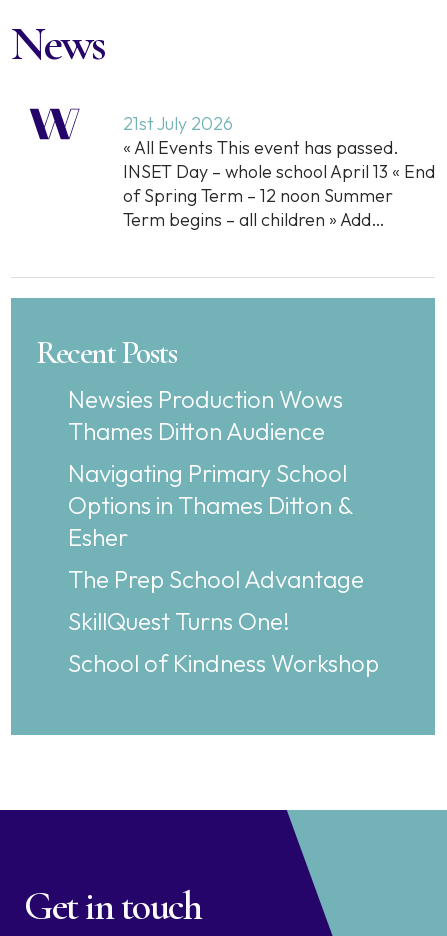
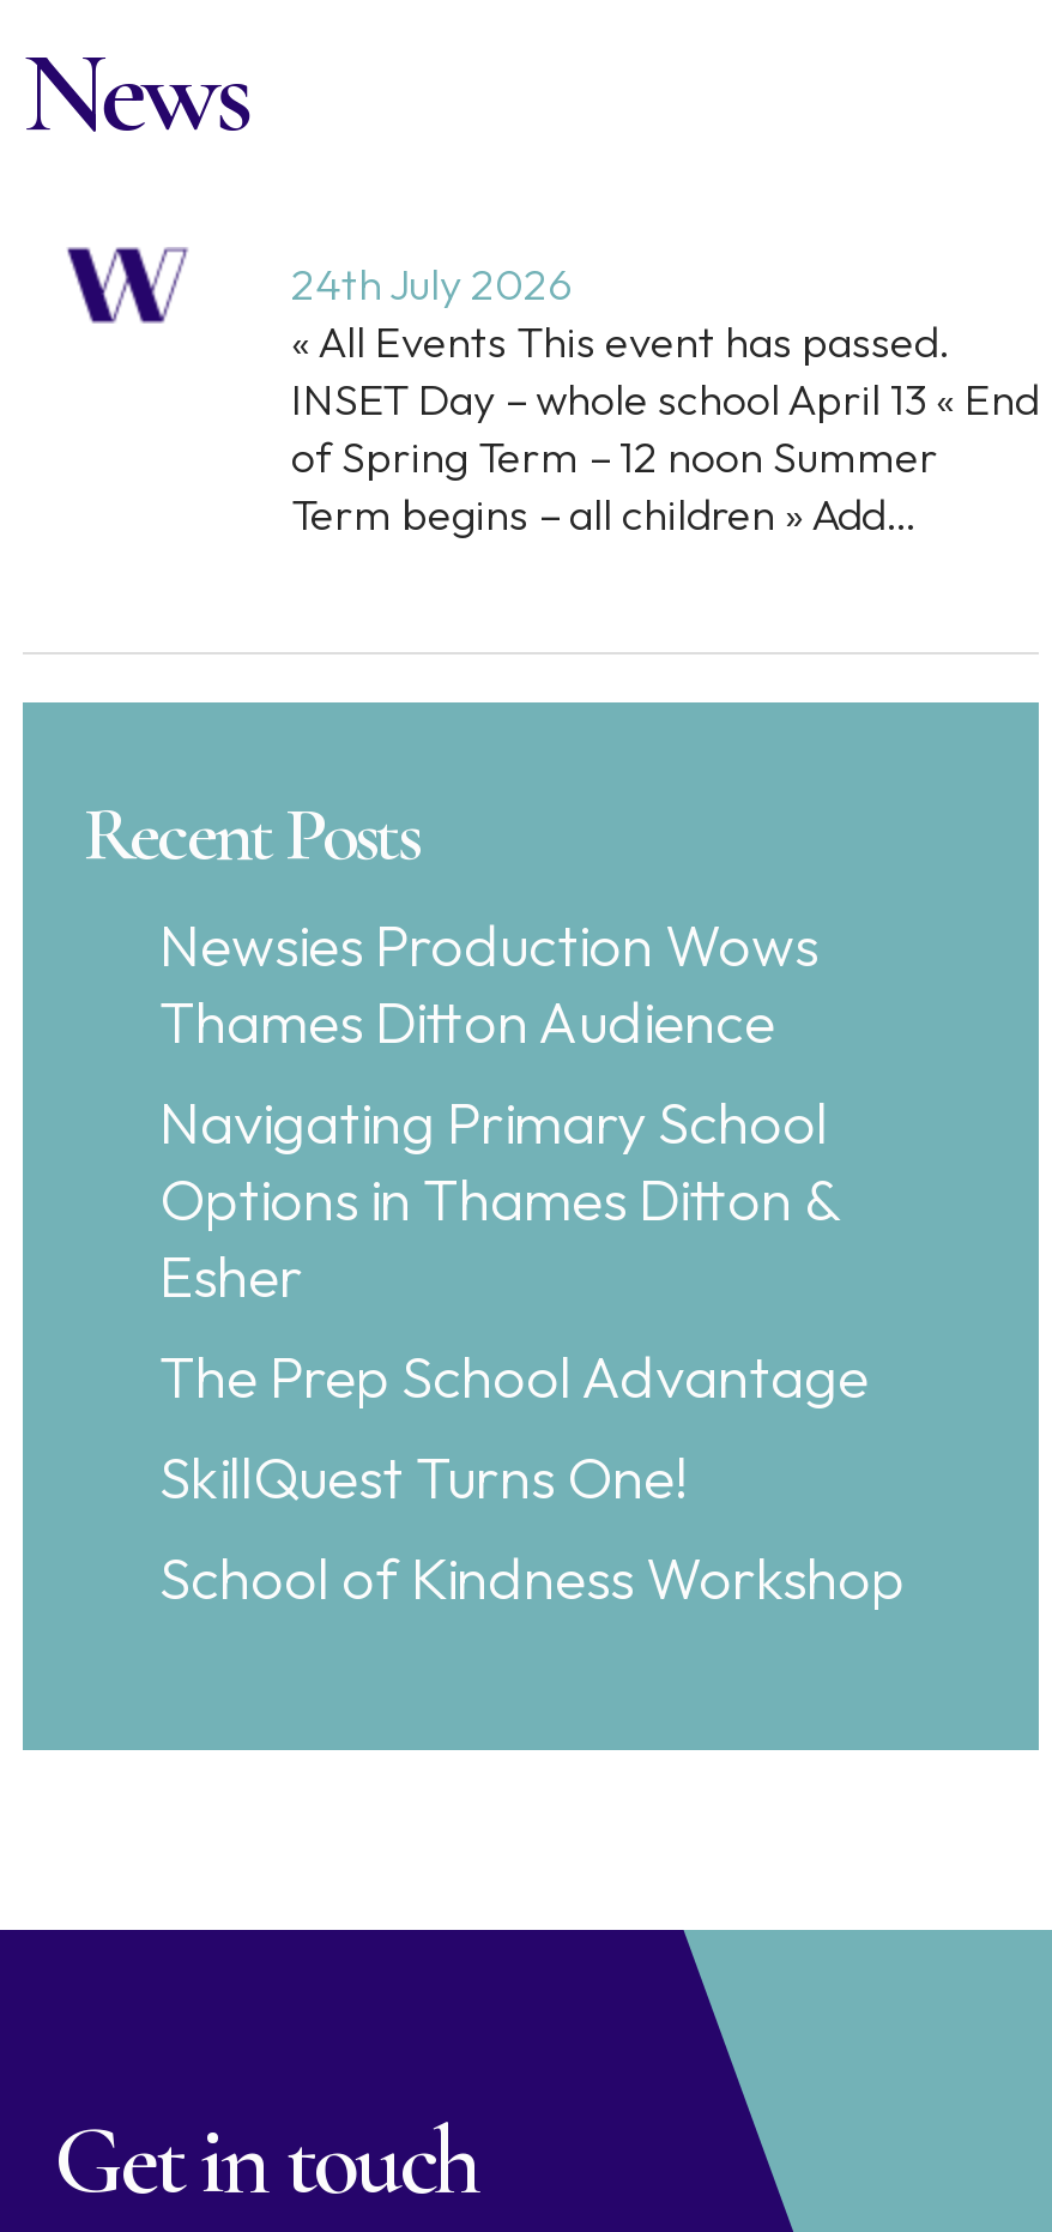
[123,112,233,135] 21st July 2026 -> [291,257,572,312] 24th July 2026

